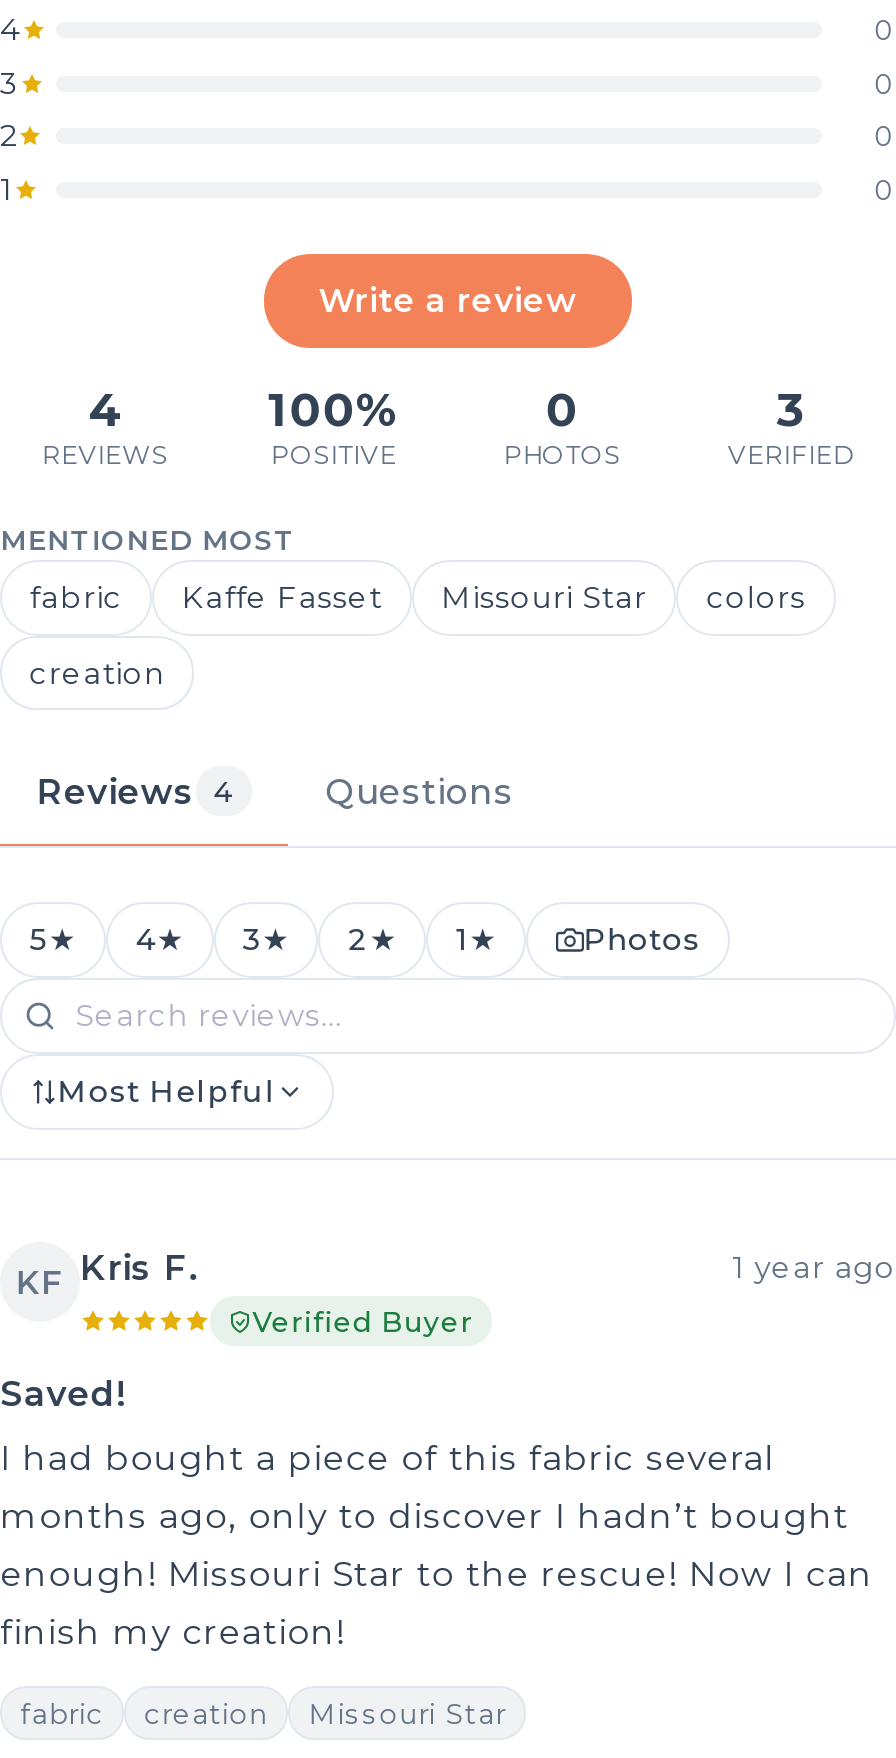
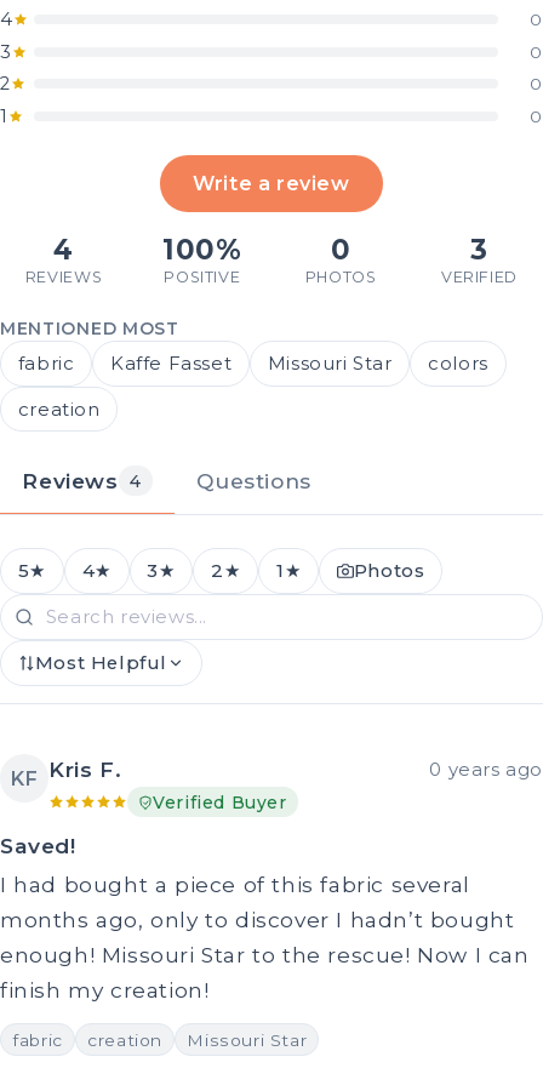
[732,1249,896,1285] 1 year ago -> [430,758,543,780] 0 years ago

